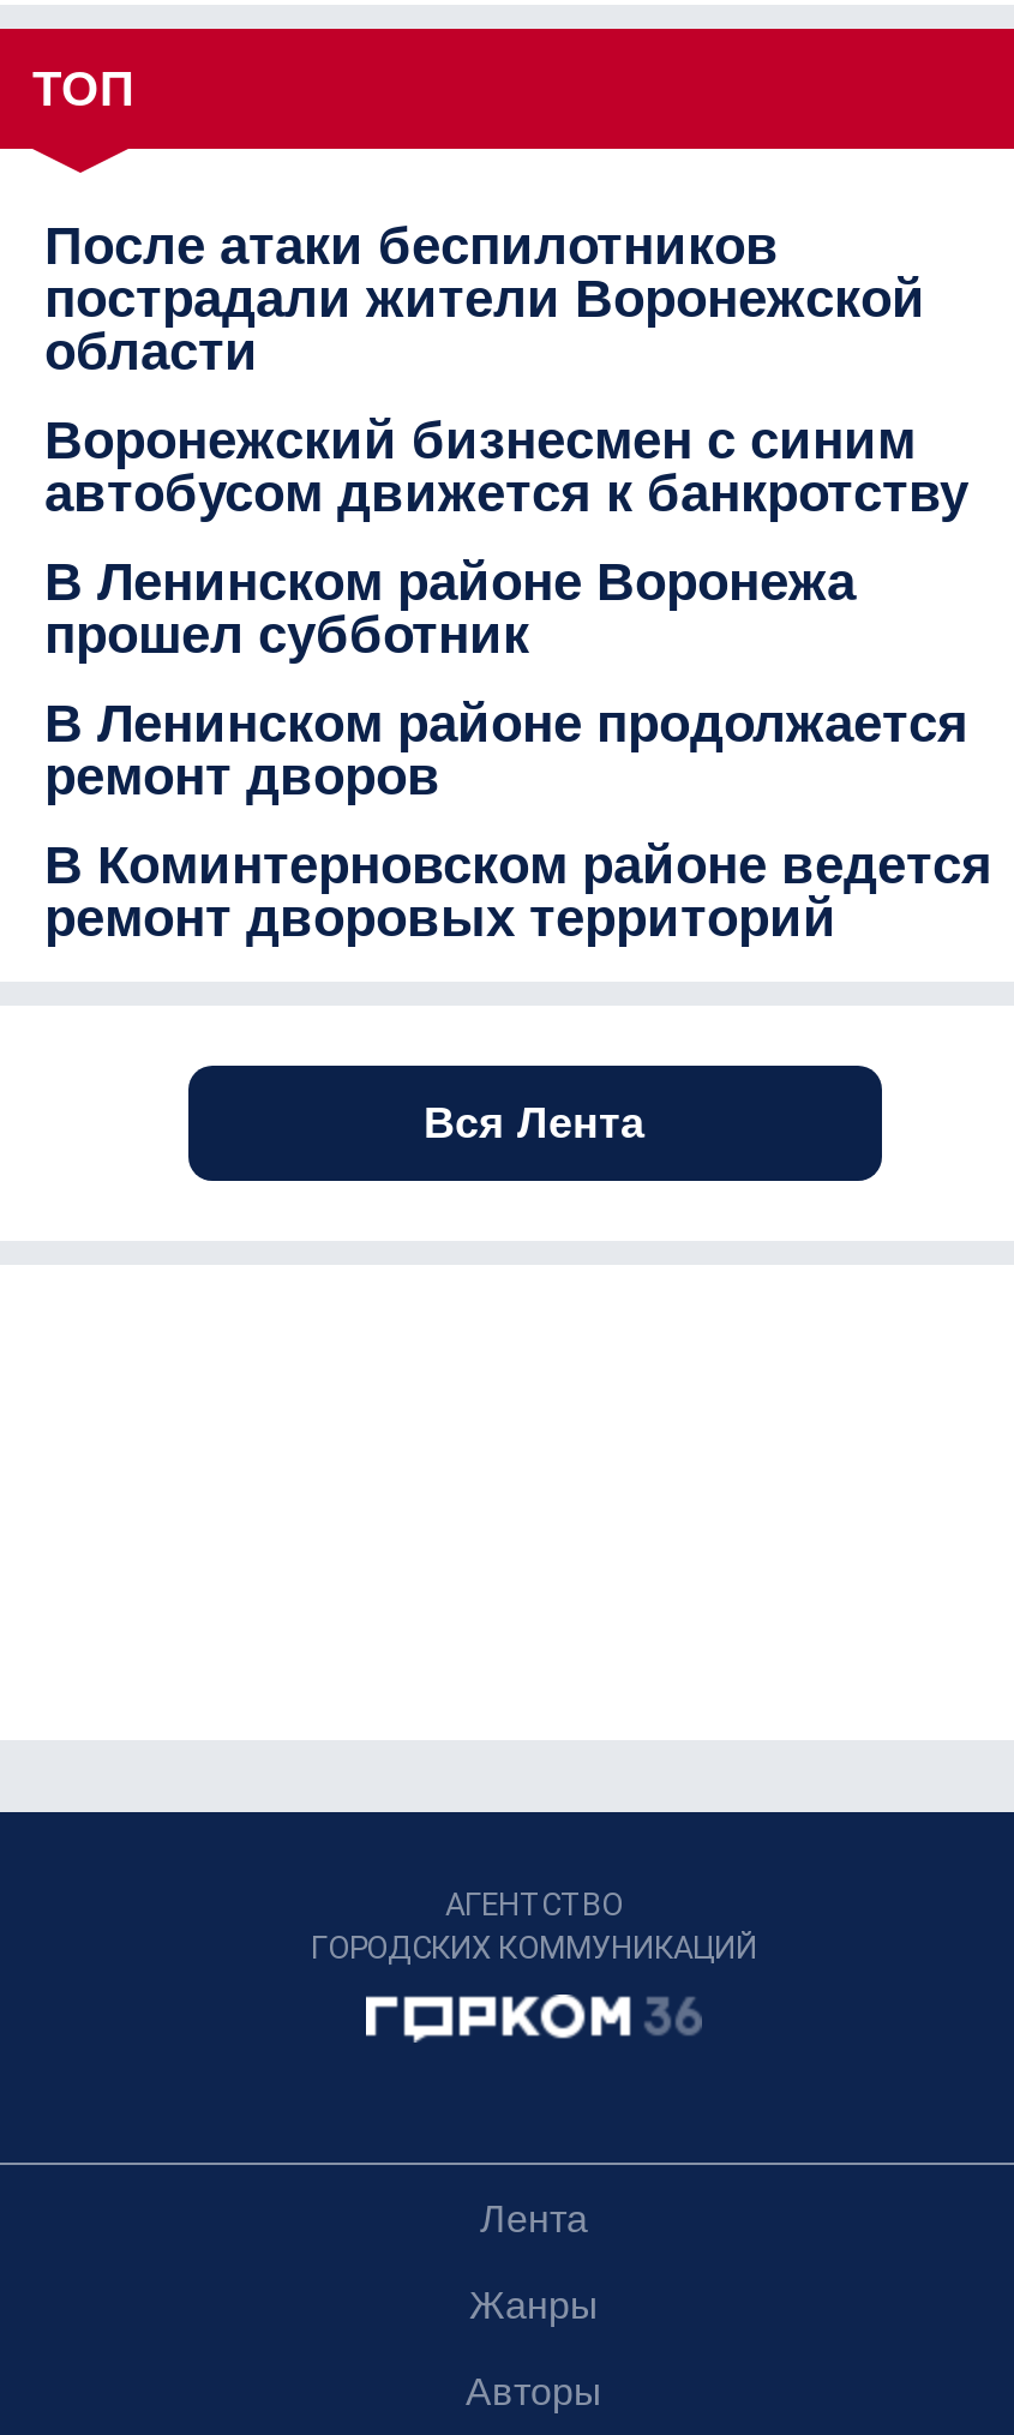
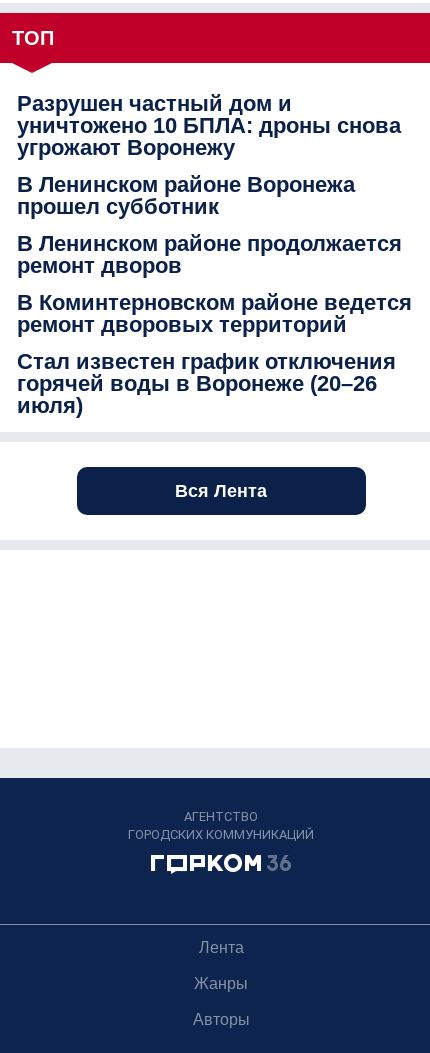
[44,216,968,523] После атаки беспилотников | пострадали жители Воронежской | области | Воронежский бизнесмен с синим | автобусом движется к банкротству -> [17,91,401,160] Разрушен частный дом и | уничтожено 10 БПЛА: дроны снова | угрожают Воронежу
moved [44,552,992,948] -> [17,172,412,337]: В Ленинском районе Воронежа | прошел субботник | В Ленинском районе продолжается | ремонт дворов | В Коминтерновском районе ведется | ремонт дворовых территорий
none -> [17,349,396,418] Стал известен график отключения | горячей воды в Воронеже (20–26 | июля)

